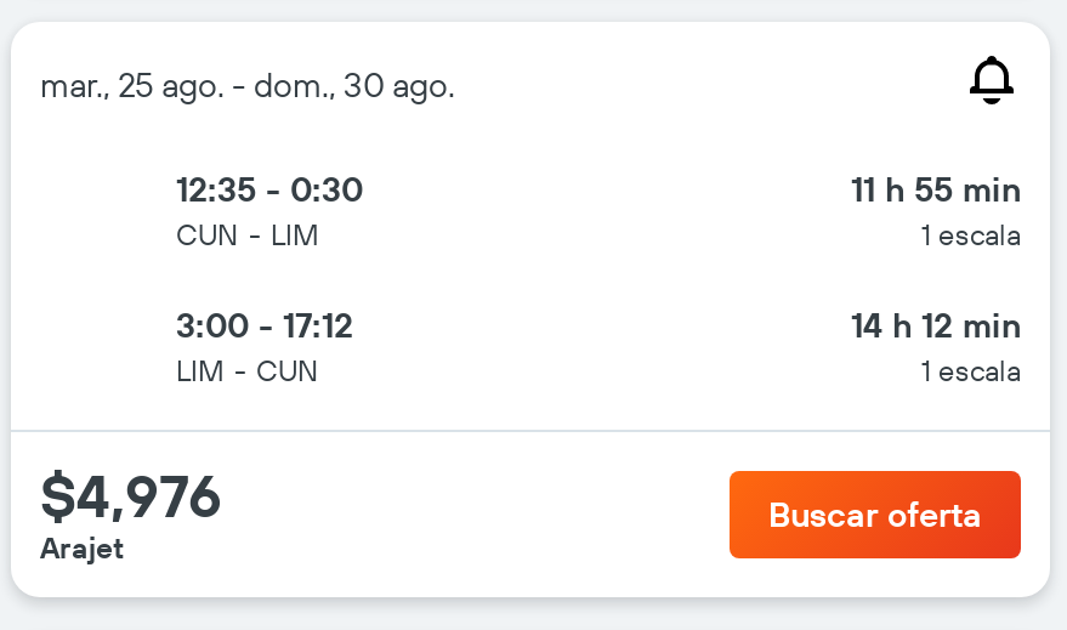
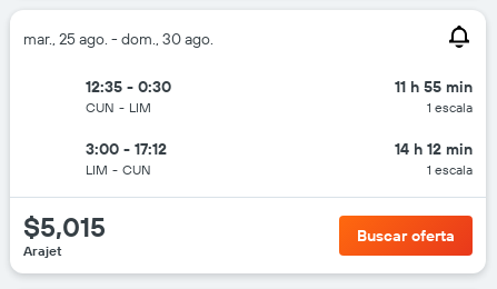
[40,459,222,532] $4,976 -> [23,210,106,243] $5,015

